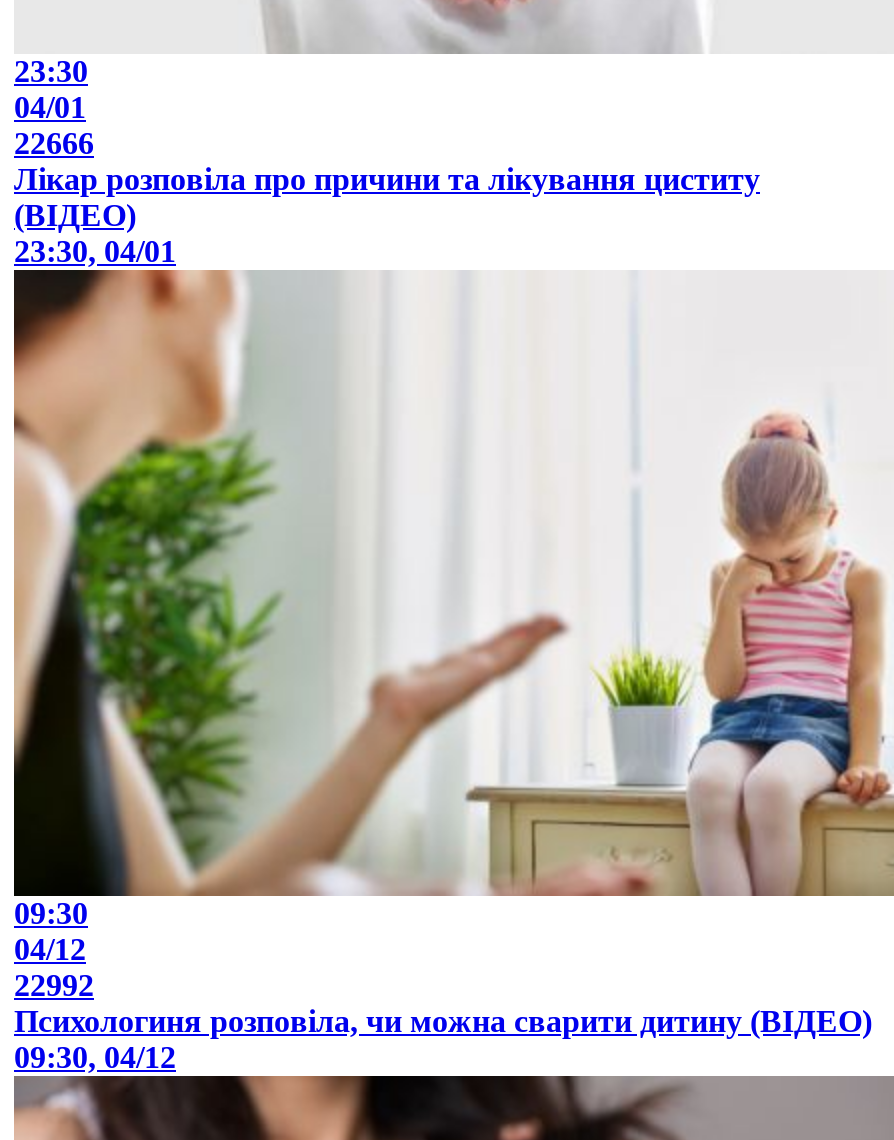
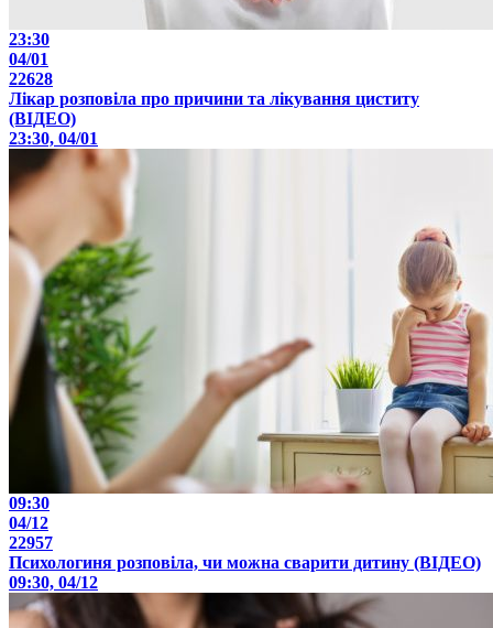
[14,127,94,161] 22666 -> [9,70,53,88] 22628
[14,969,94,1003] 22992 -> [9,534,53,552] 22957

